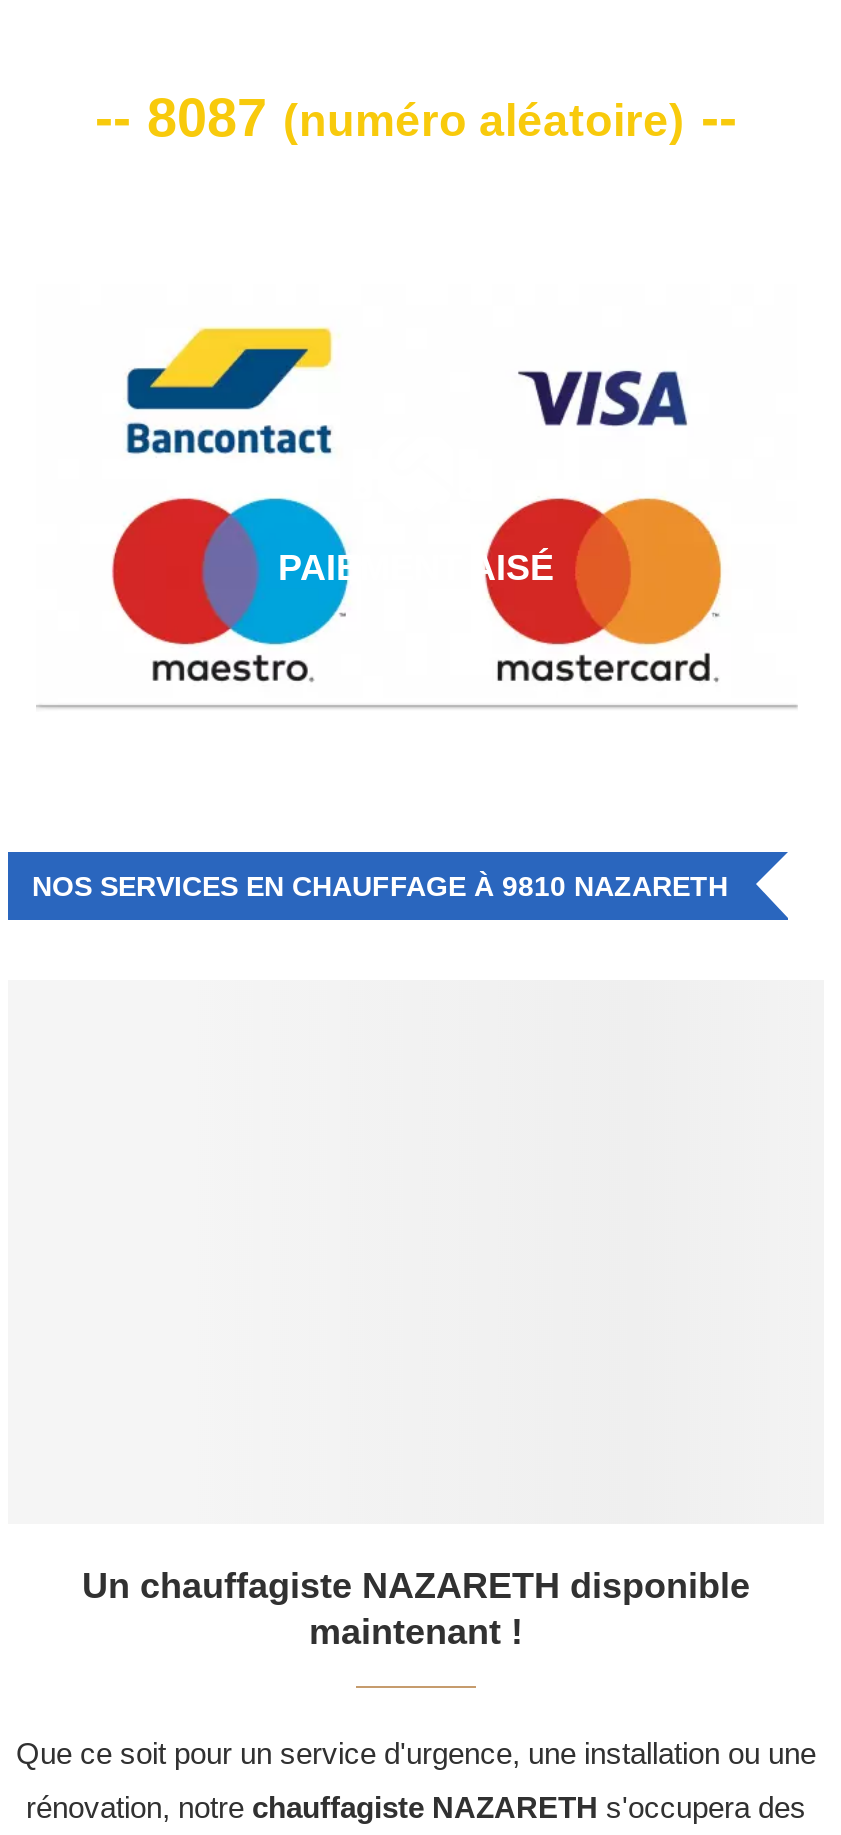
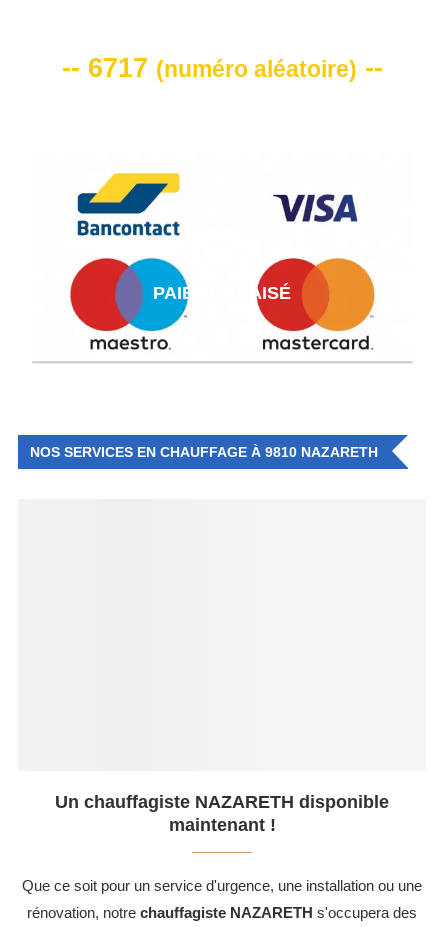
[95,89,737,149] -- 8087 (numéro aléatoire) -- -> [61,53,382,83] -- 6717 (numéro aléatoire) --

